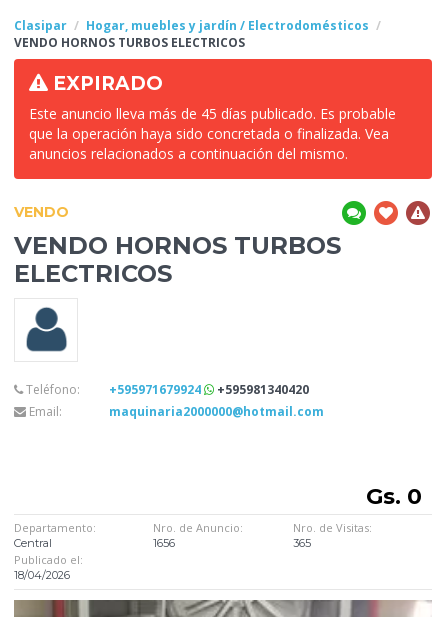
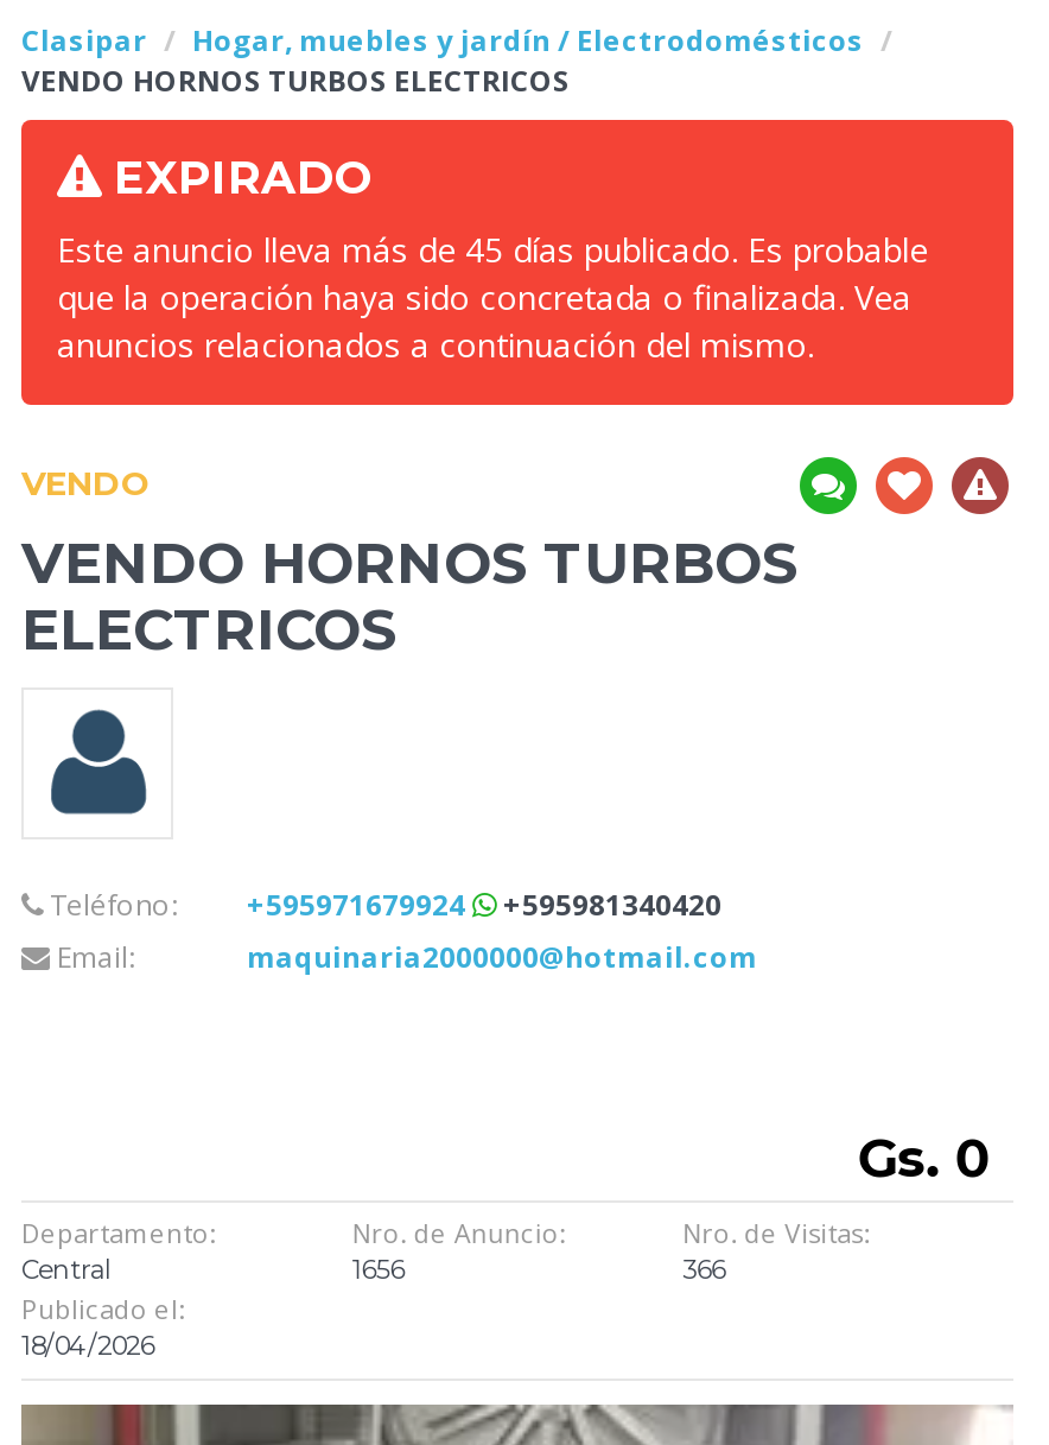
[293,536,311,550] 365 -> [683,1253,726,1286] 366

